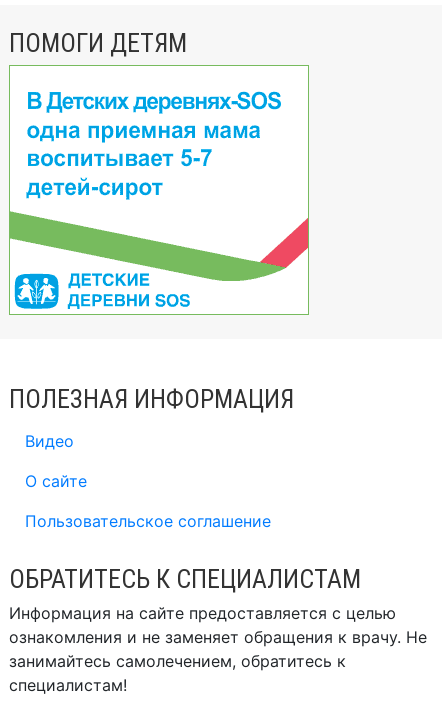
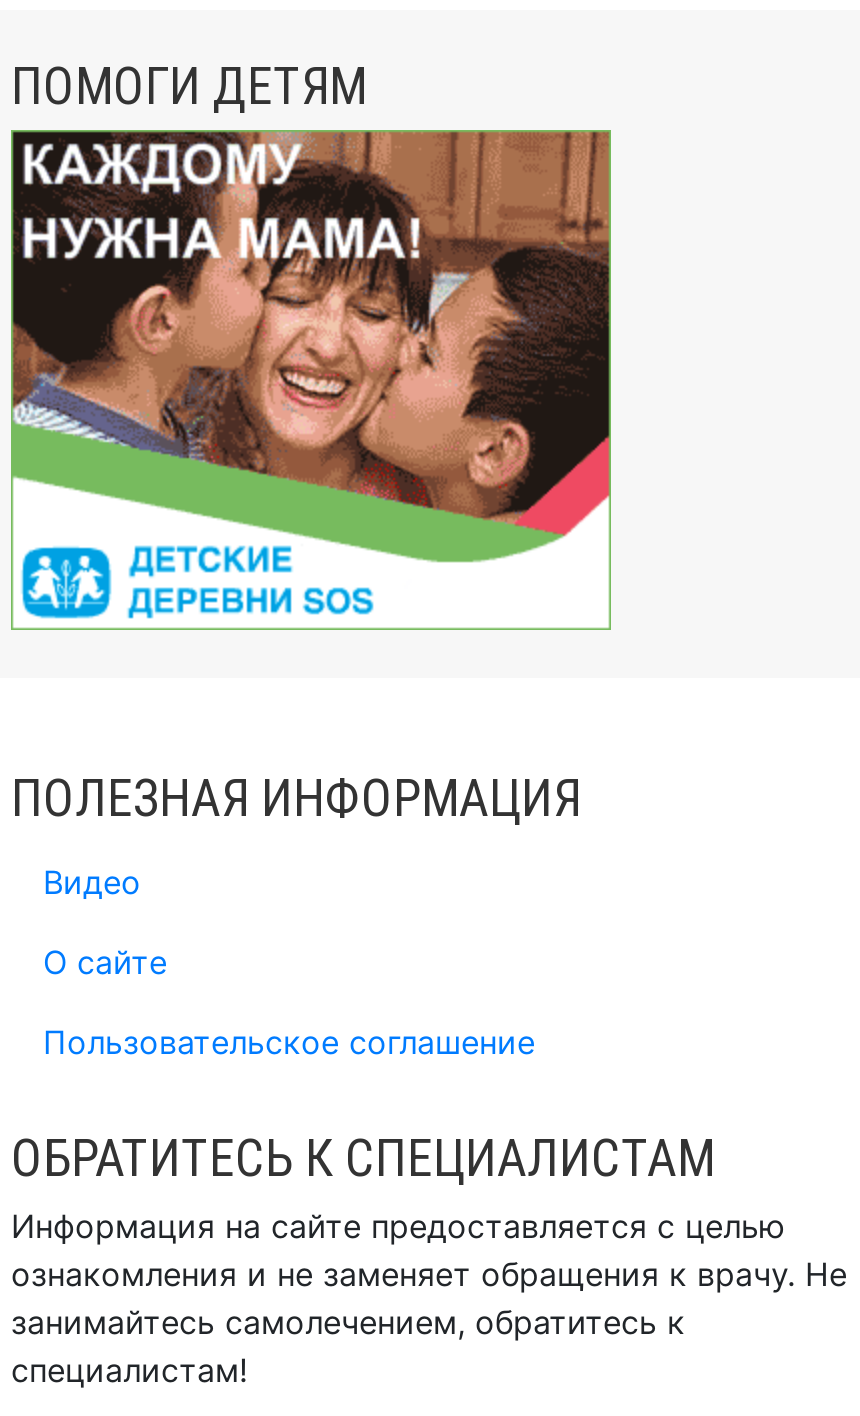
[10,65,309,310] [image] -> [11,129,611,525] [image]

